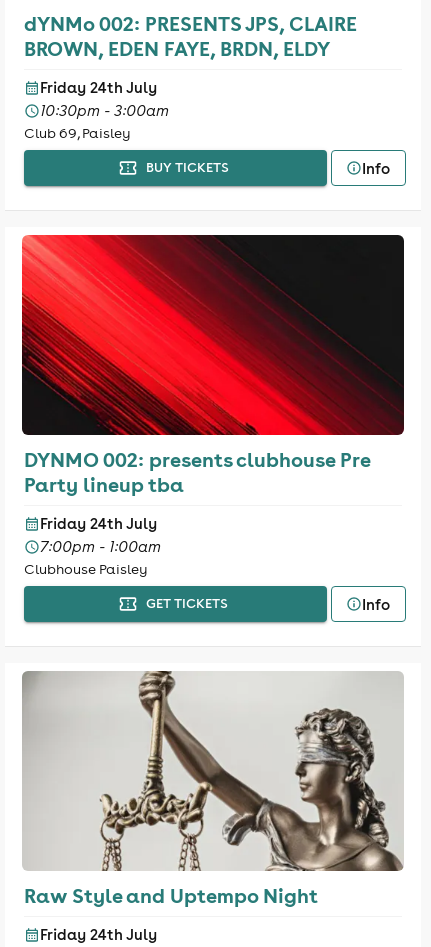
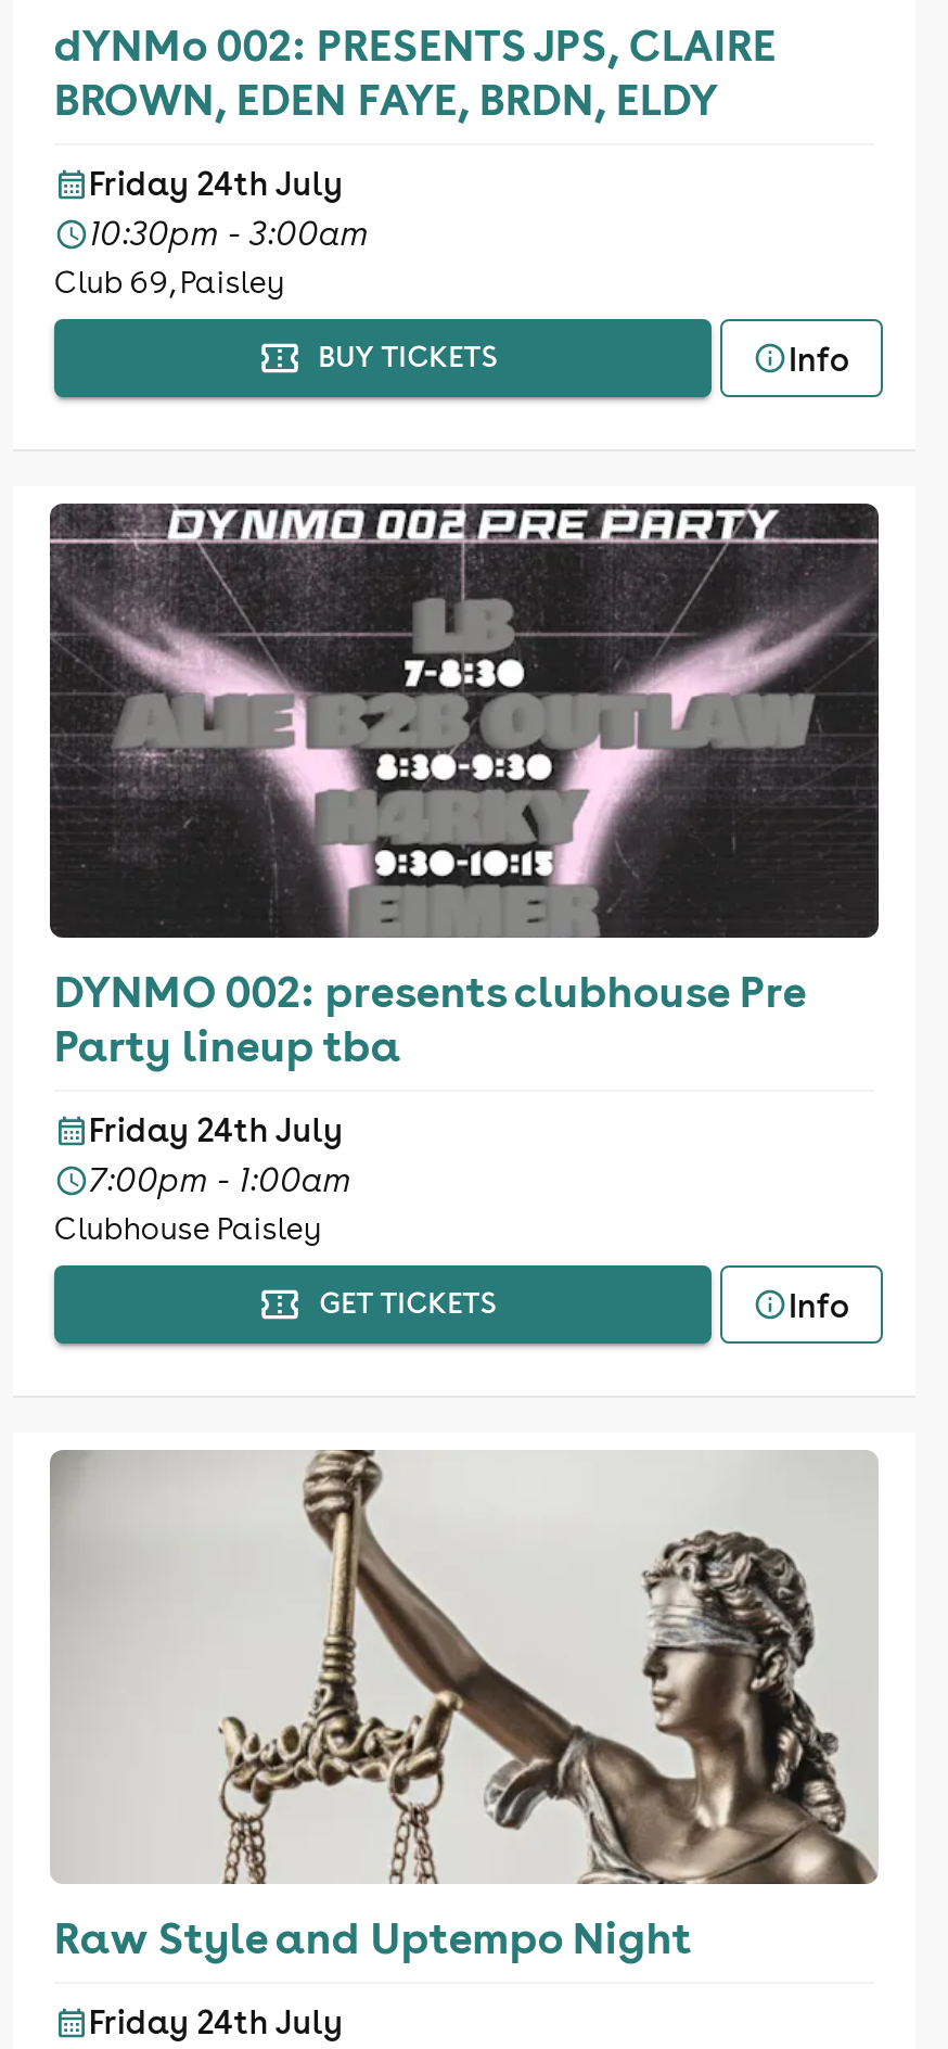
[21,234,403,436] [image] -> [48,501,881,940] [image]

